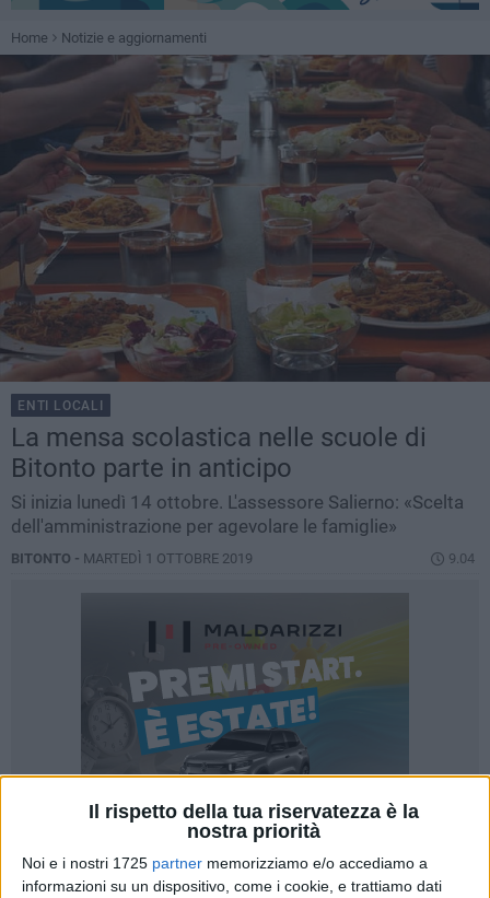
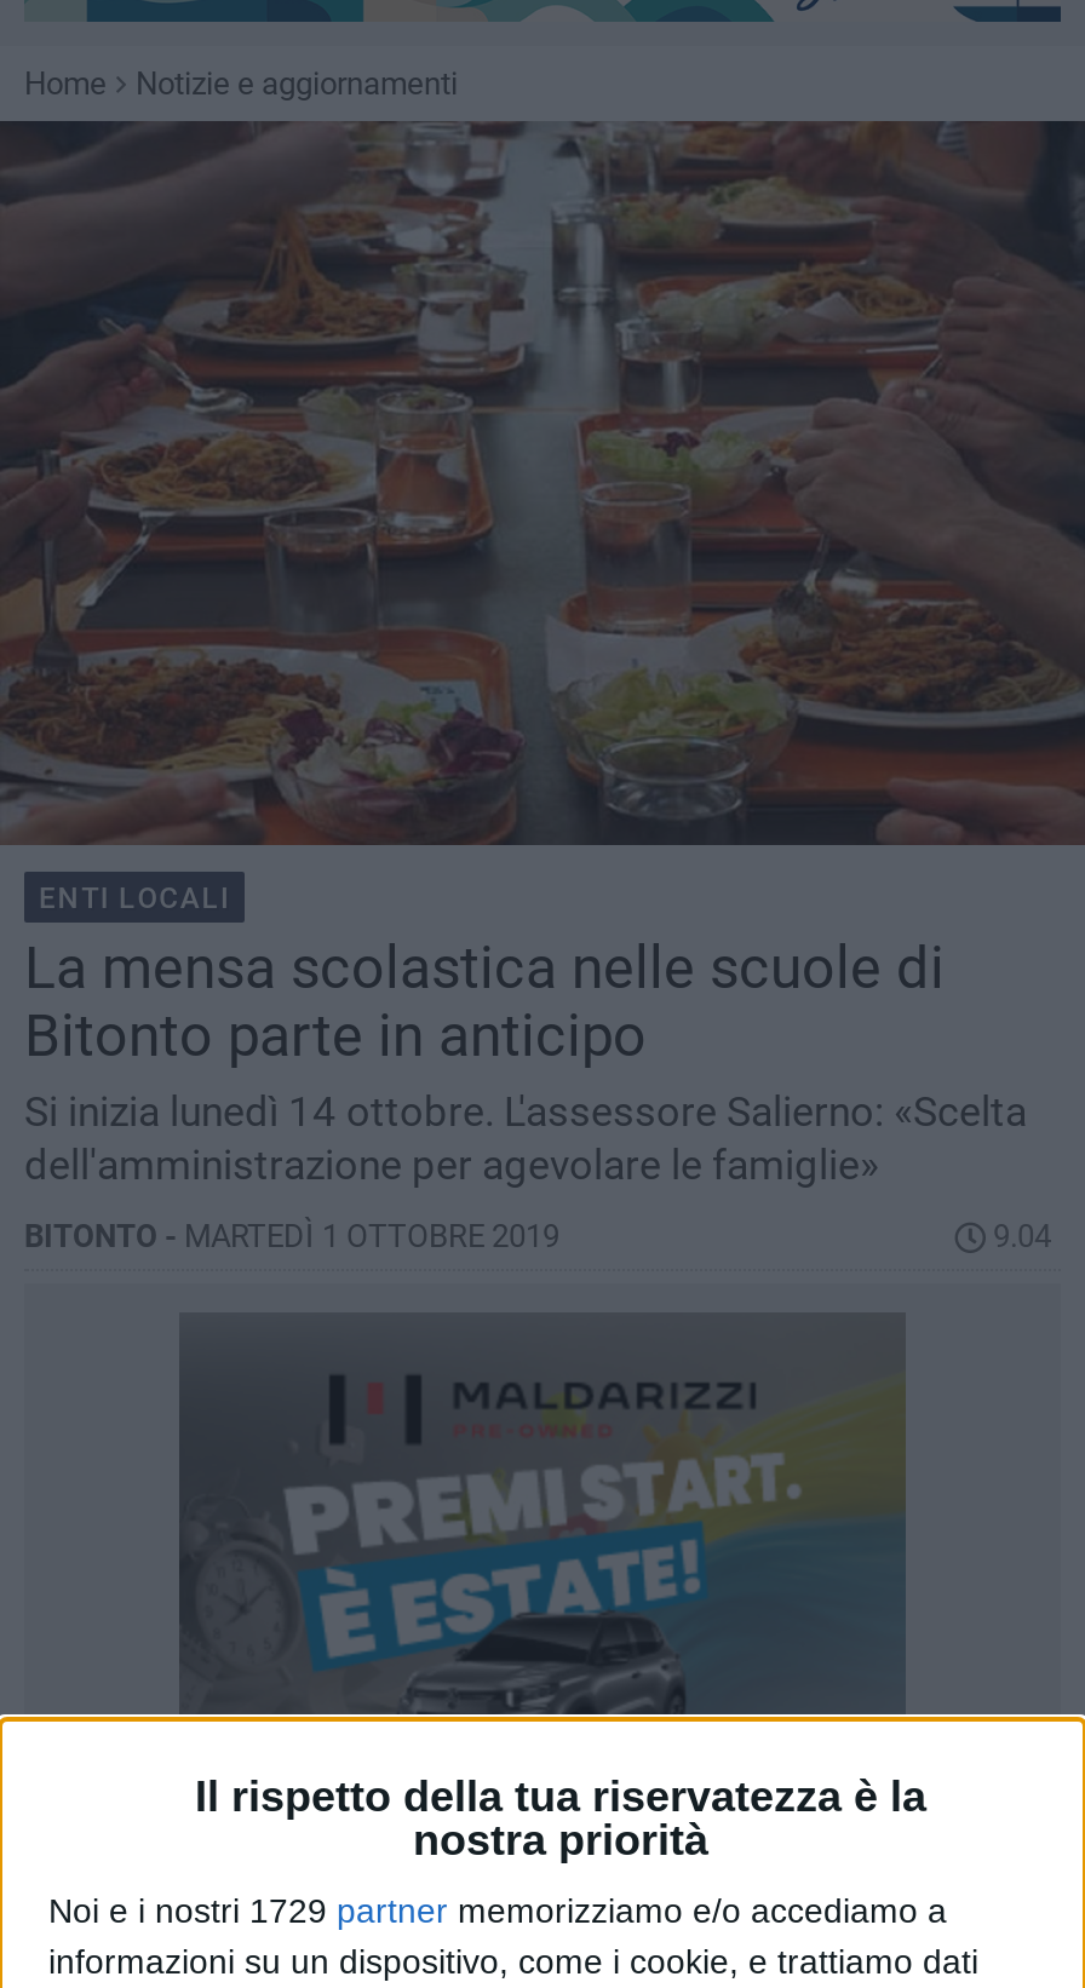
[22,854,428,872] Noi e i nostri 1725 partner memorizziamo e/o accediamo a -> [48,1891,947,1929] Noi e i nostri 1729 partner memorizziamo e/o accediamo a

